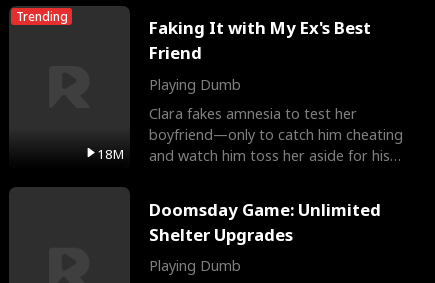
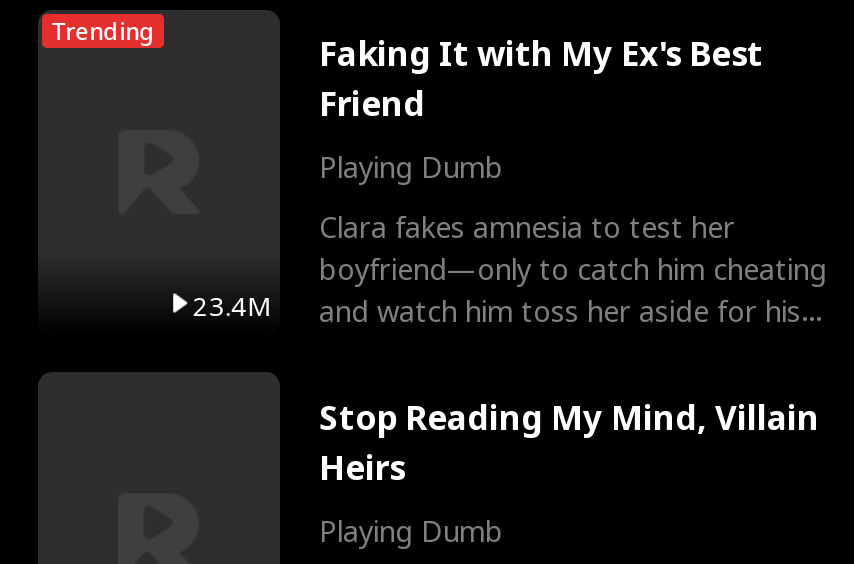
[97,145,390,165] 18M and watch him toss her aside for his -> [193,288,801,329] 23.4M and watch him toss her aside for his
[149,198,381,246] Doomsday Game: Unlimited | Shelter Upgrades -> [319,394,819,490] Stop Reading My Mind, Villain | Heirs

